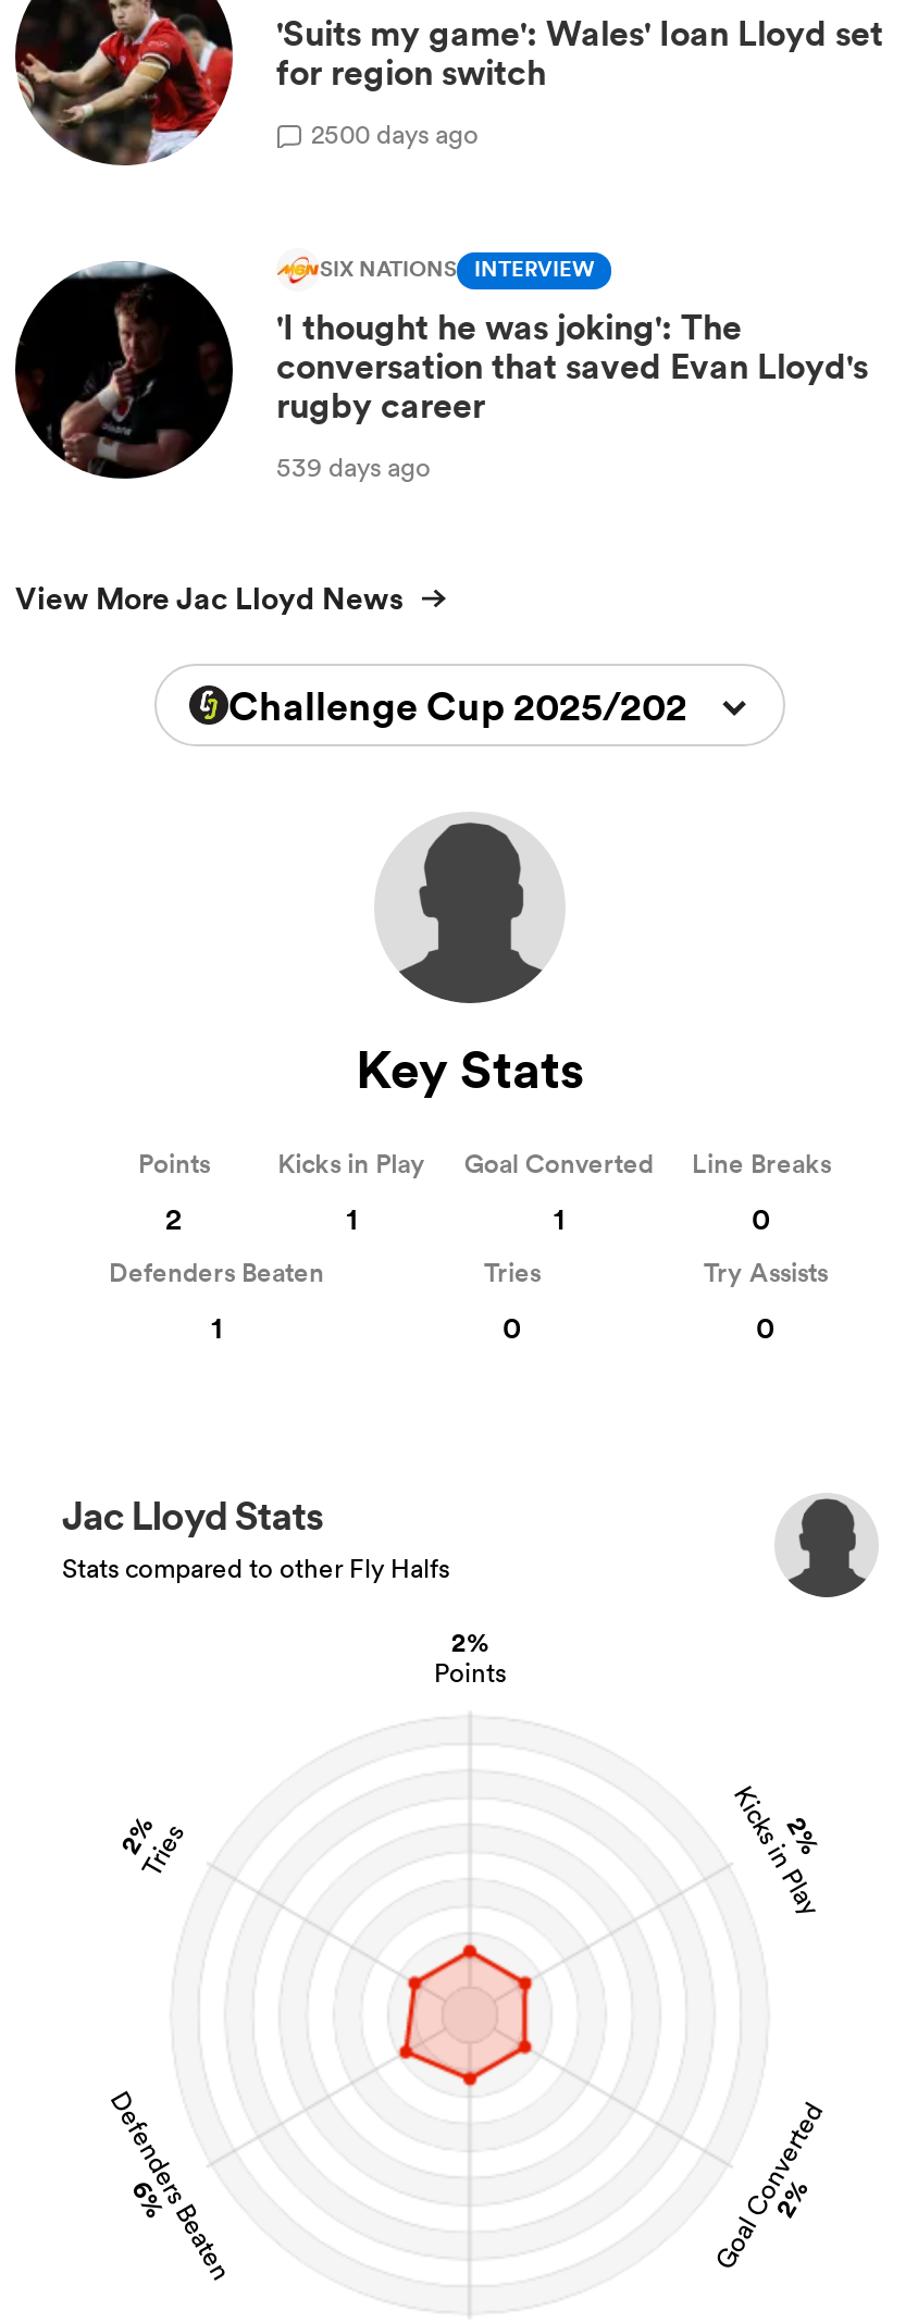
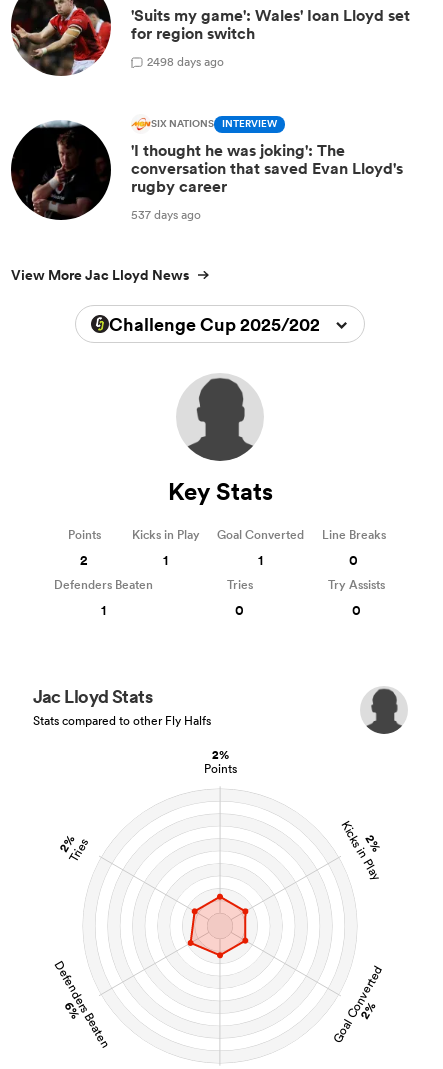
[311,114,479,151] 2500 days ago -> [147,53,224,70] 2498 days ago
[276,447,431,484] 539 days ago -> [131,206,201,223] 537 days ago

